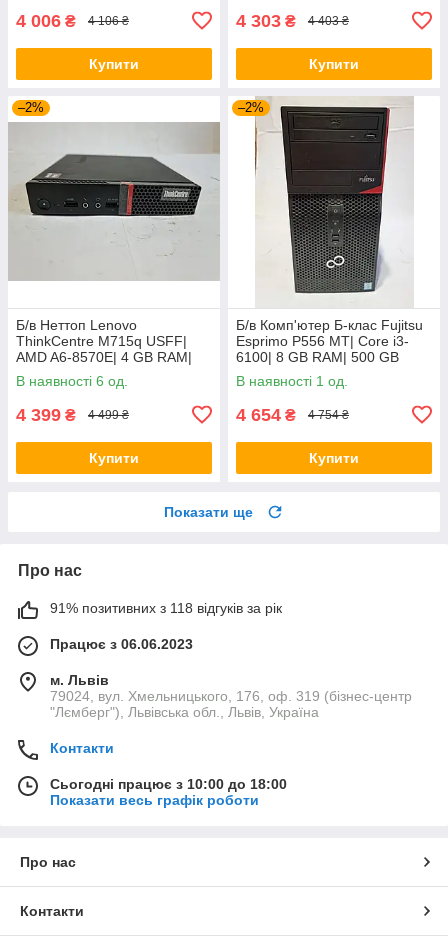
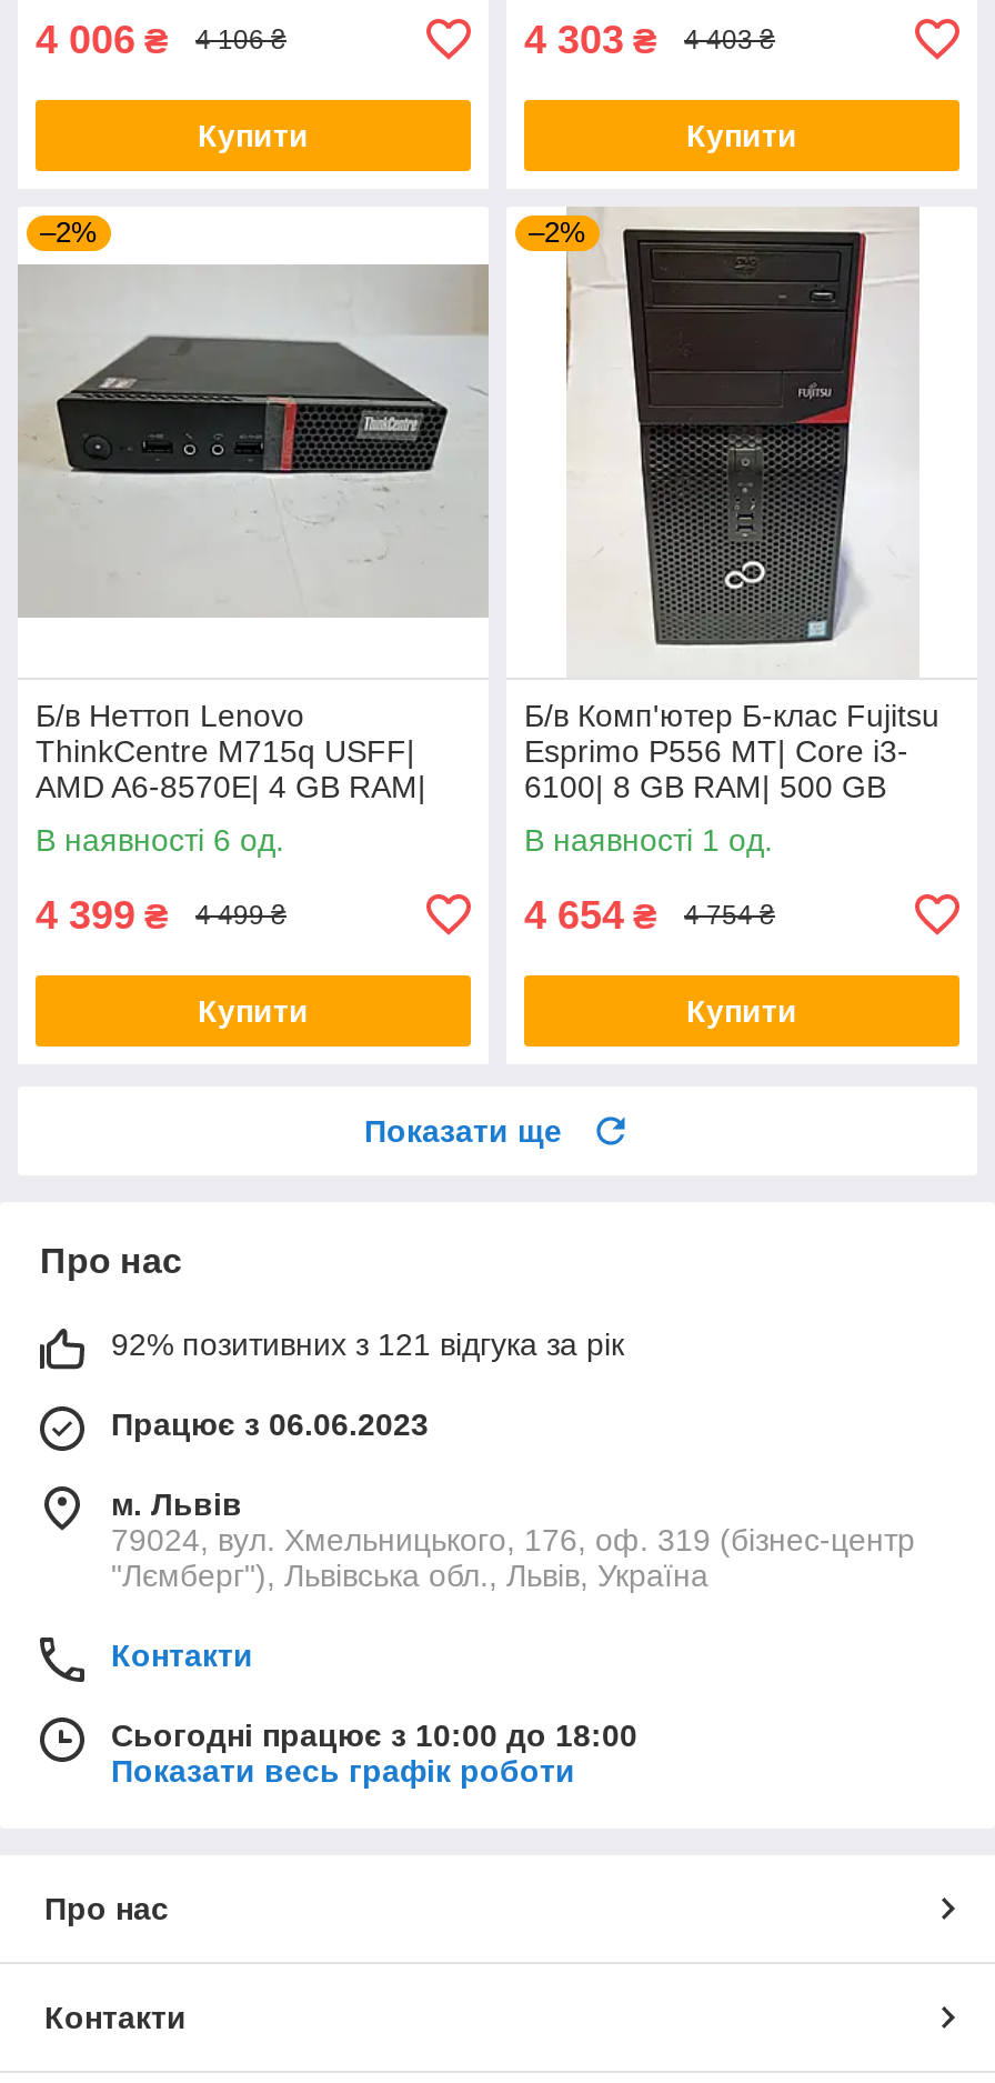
[50,600,282,616] 91% позитивних з 118 відгуків за рік -> [111,1326,624,1362] 92% позитивних з 121 відгука за рік

